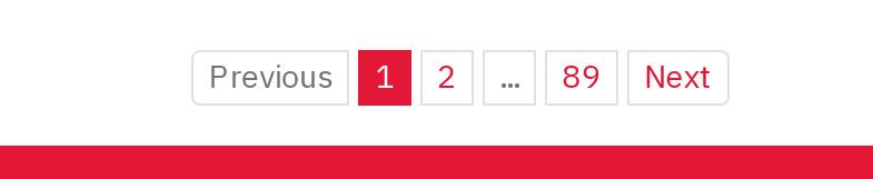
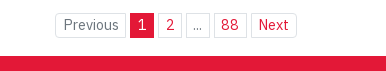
[561,55,601,98] 89 -> [221,15,239,34] 88

